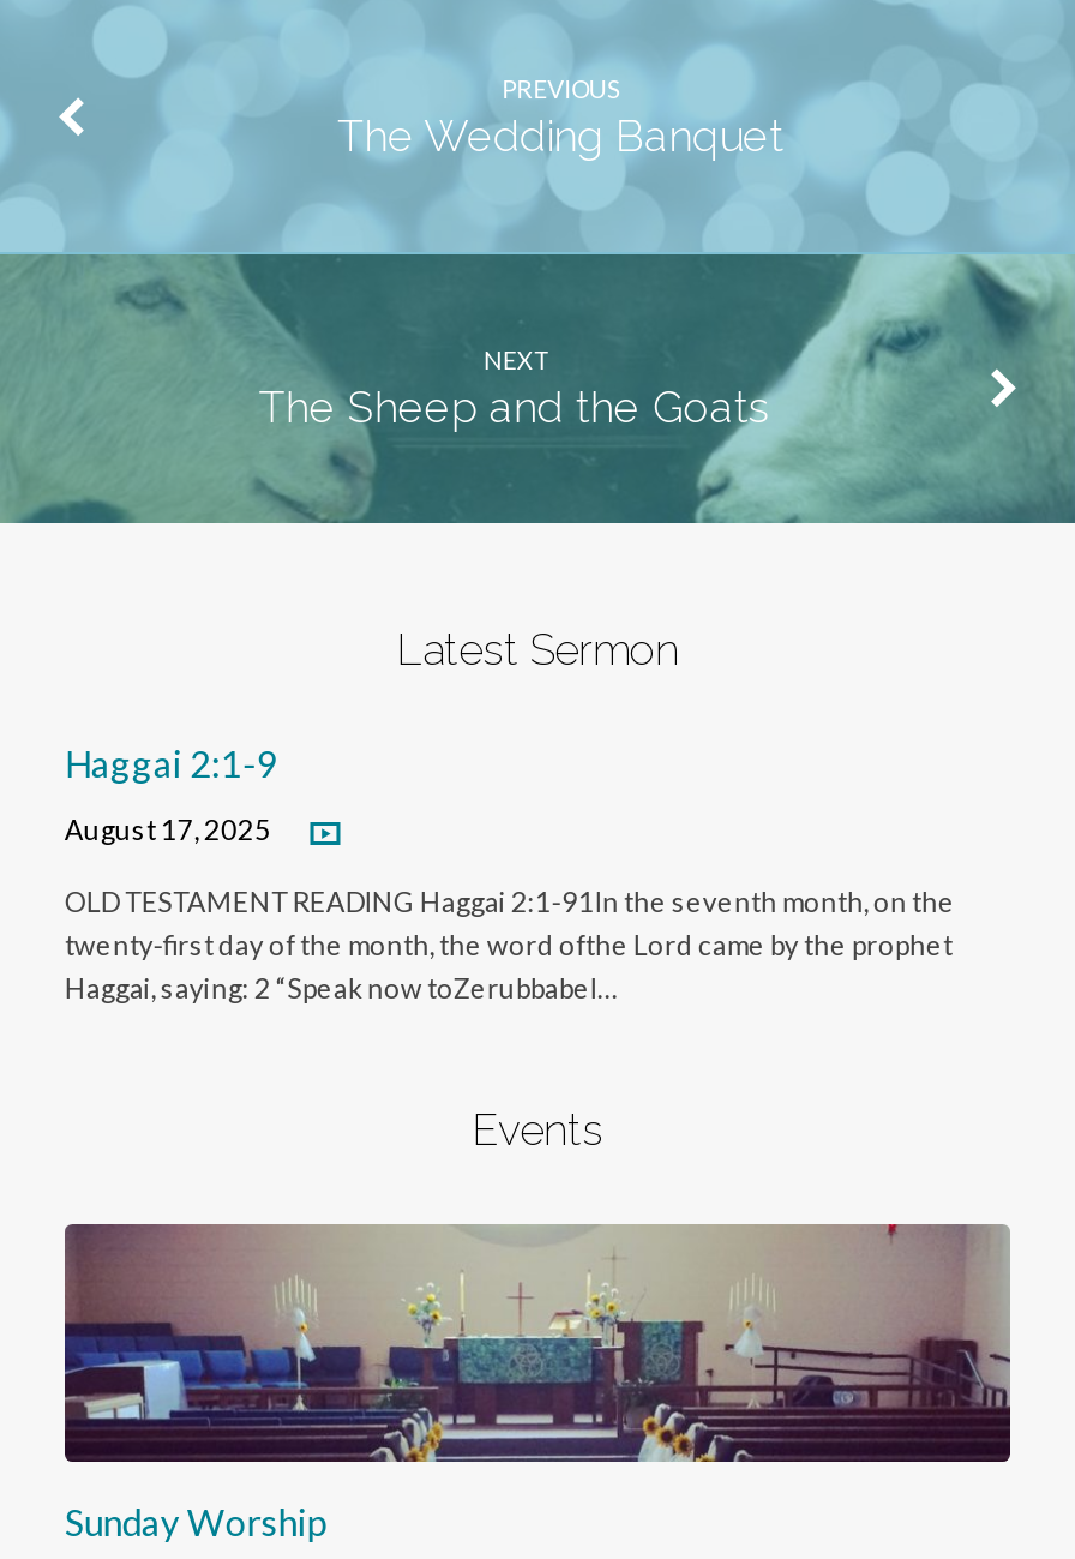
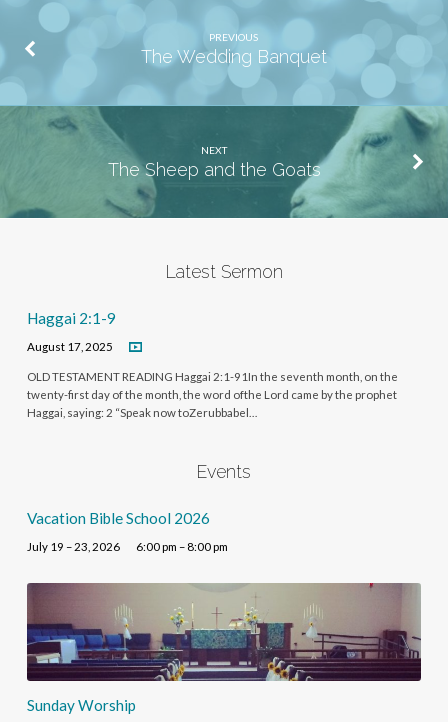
none -> [27,509,228,552] Vacation Bible School 2026 | July 19 – 23, 2026 | 6:00 pm – 8:00 pm

